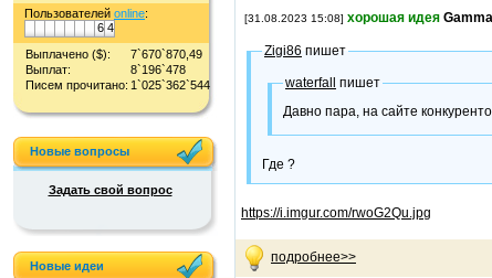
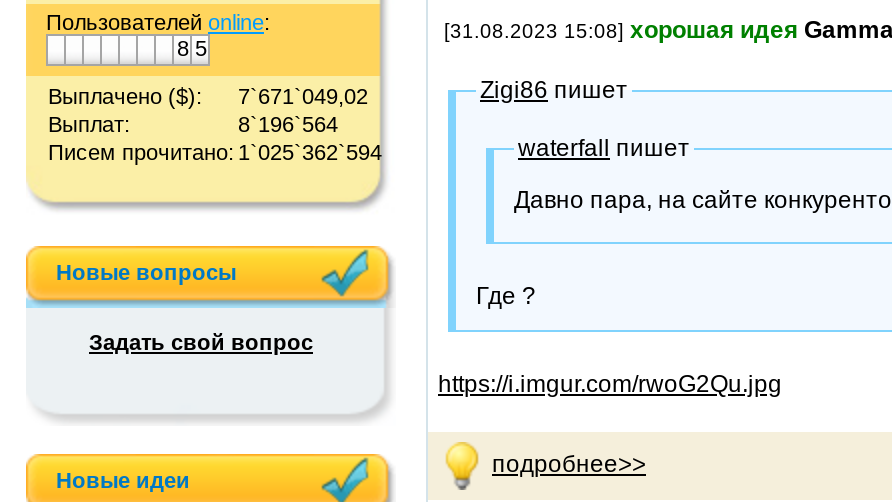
[97,21,113,34] 6 4 -> [177,36,207,60] 8 5
[25,47,202,61] Выплачено ($): 7`670`870,49 -> [48,84,368,108] Выплачено ($): 7`671`049,02
[130,63,186,76] 8`196`478 -> [238,112,338,136] 8`196`564
[25,78,210,92] Писем прочитано: 1`025`362`544 -> [48,140,382,164] Писем прочитано: 1`025`362`594

